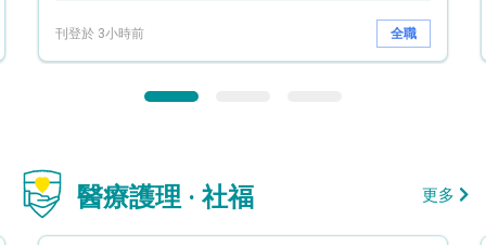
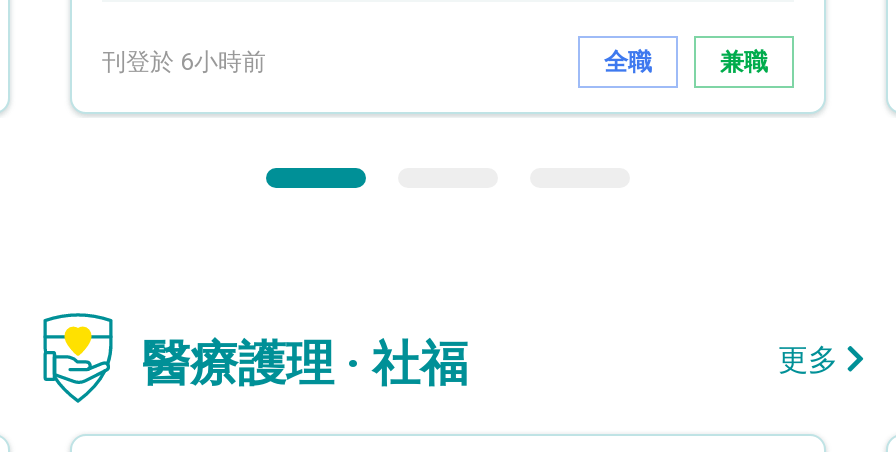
[55,25,144,41] 刊登於 3小時前 -> [102,47,266,75] 刊登於 6小時前
none -> [720,47,768,75] 兼職

